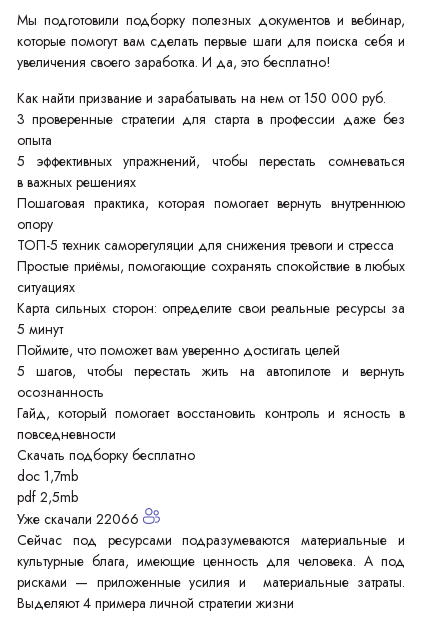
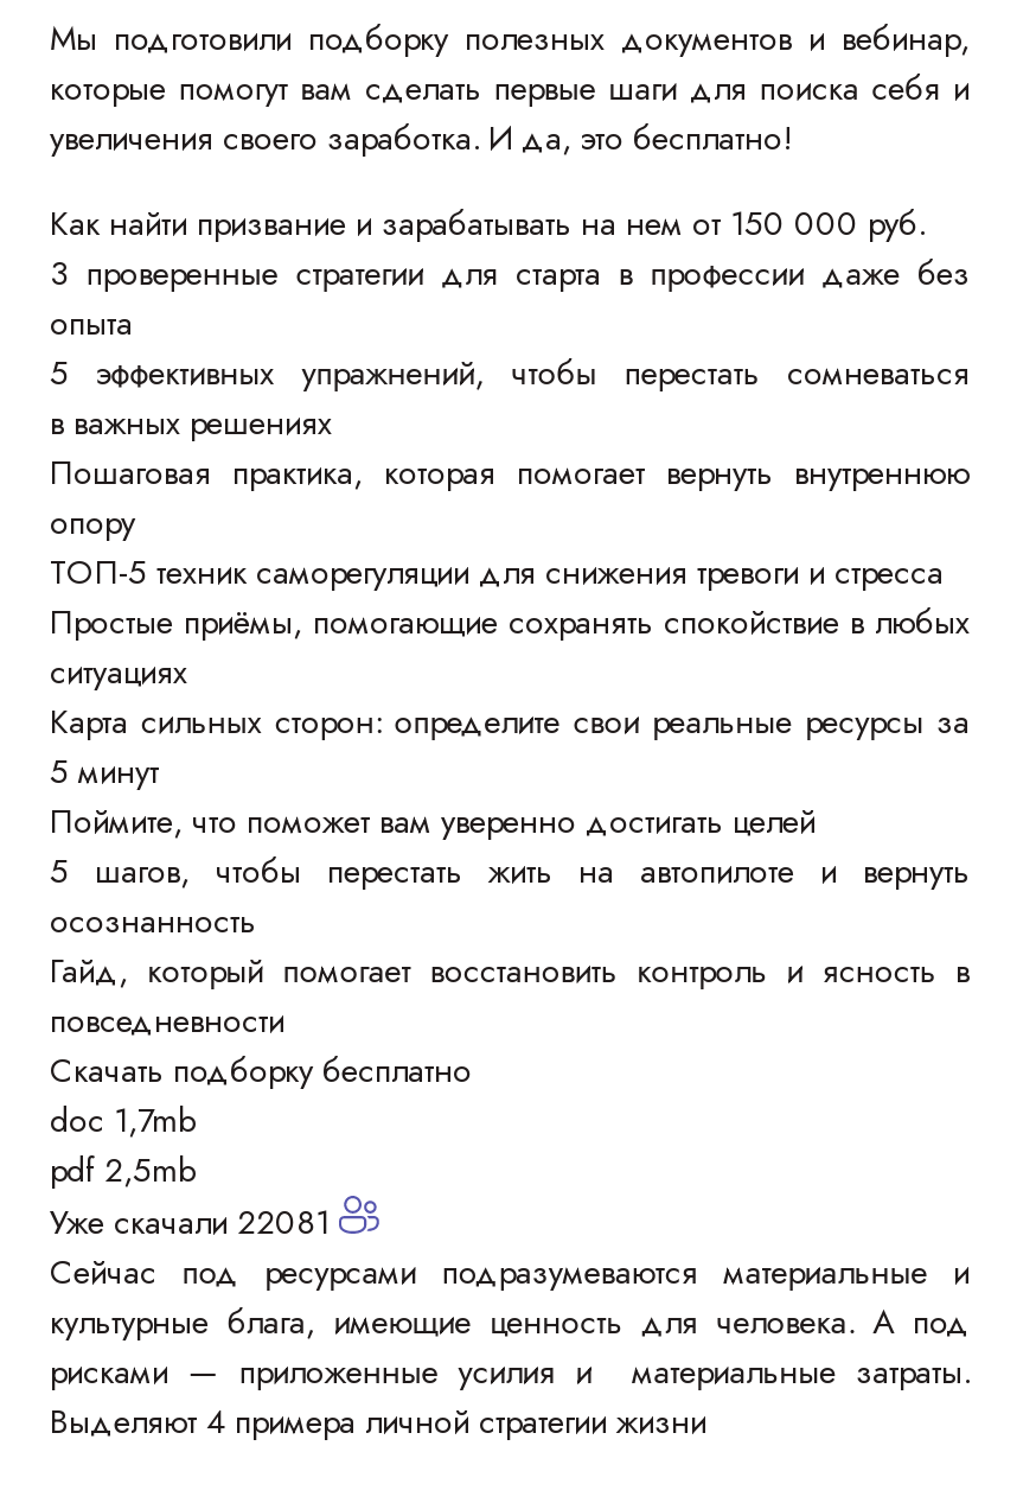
[17,509,143,529] Уже скачали 22066 -> [50,1198,339,1246] Уже скачали 22081

